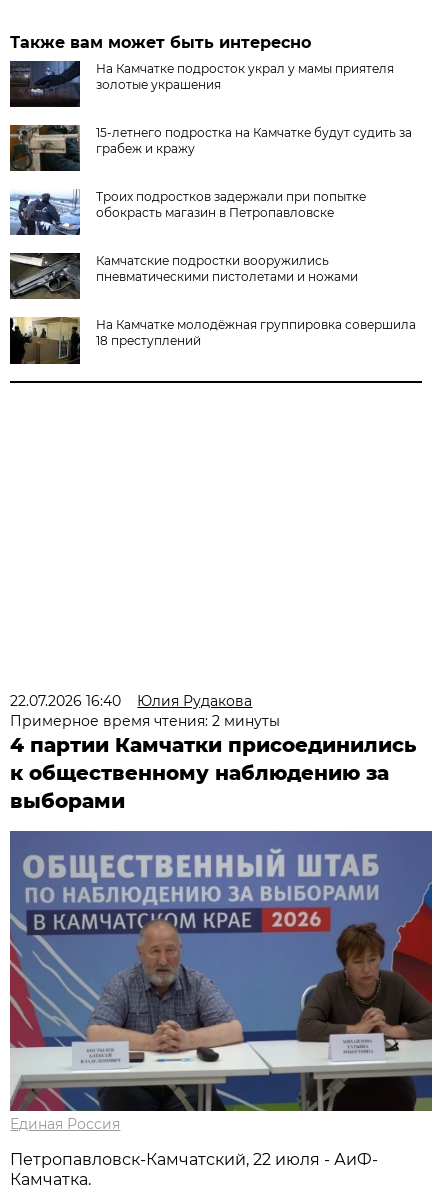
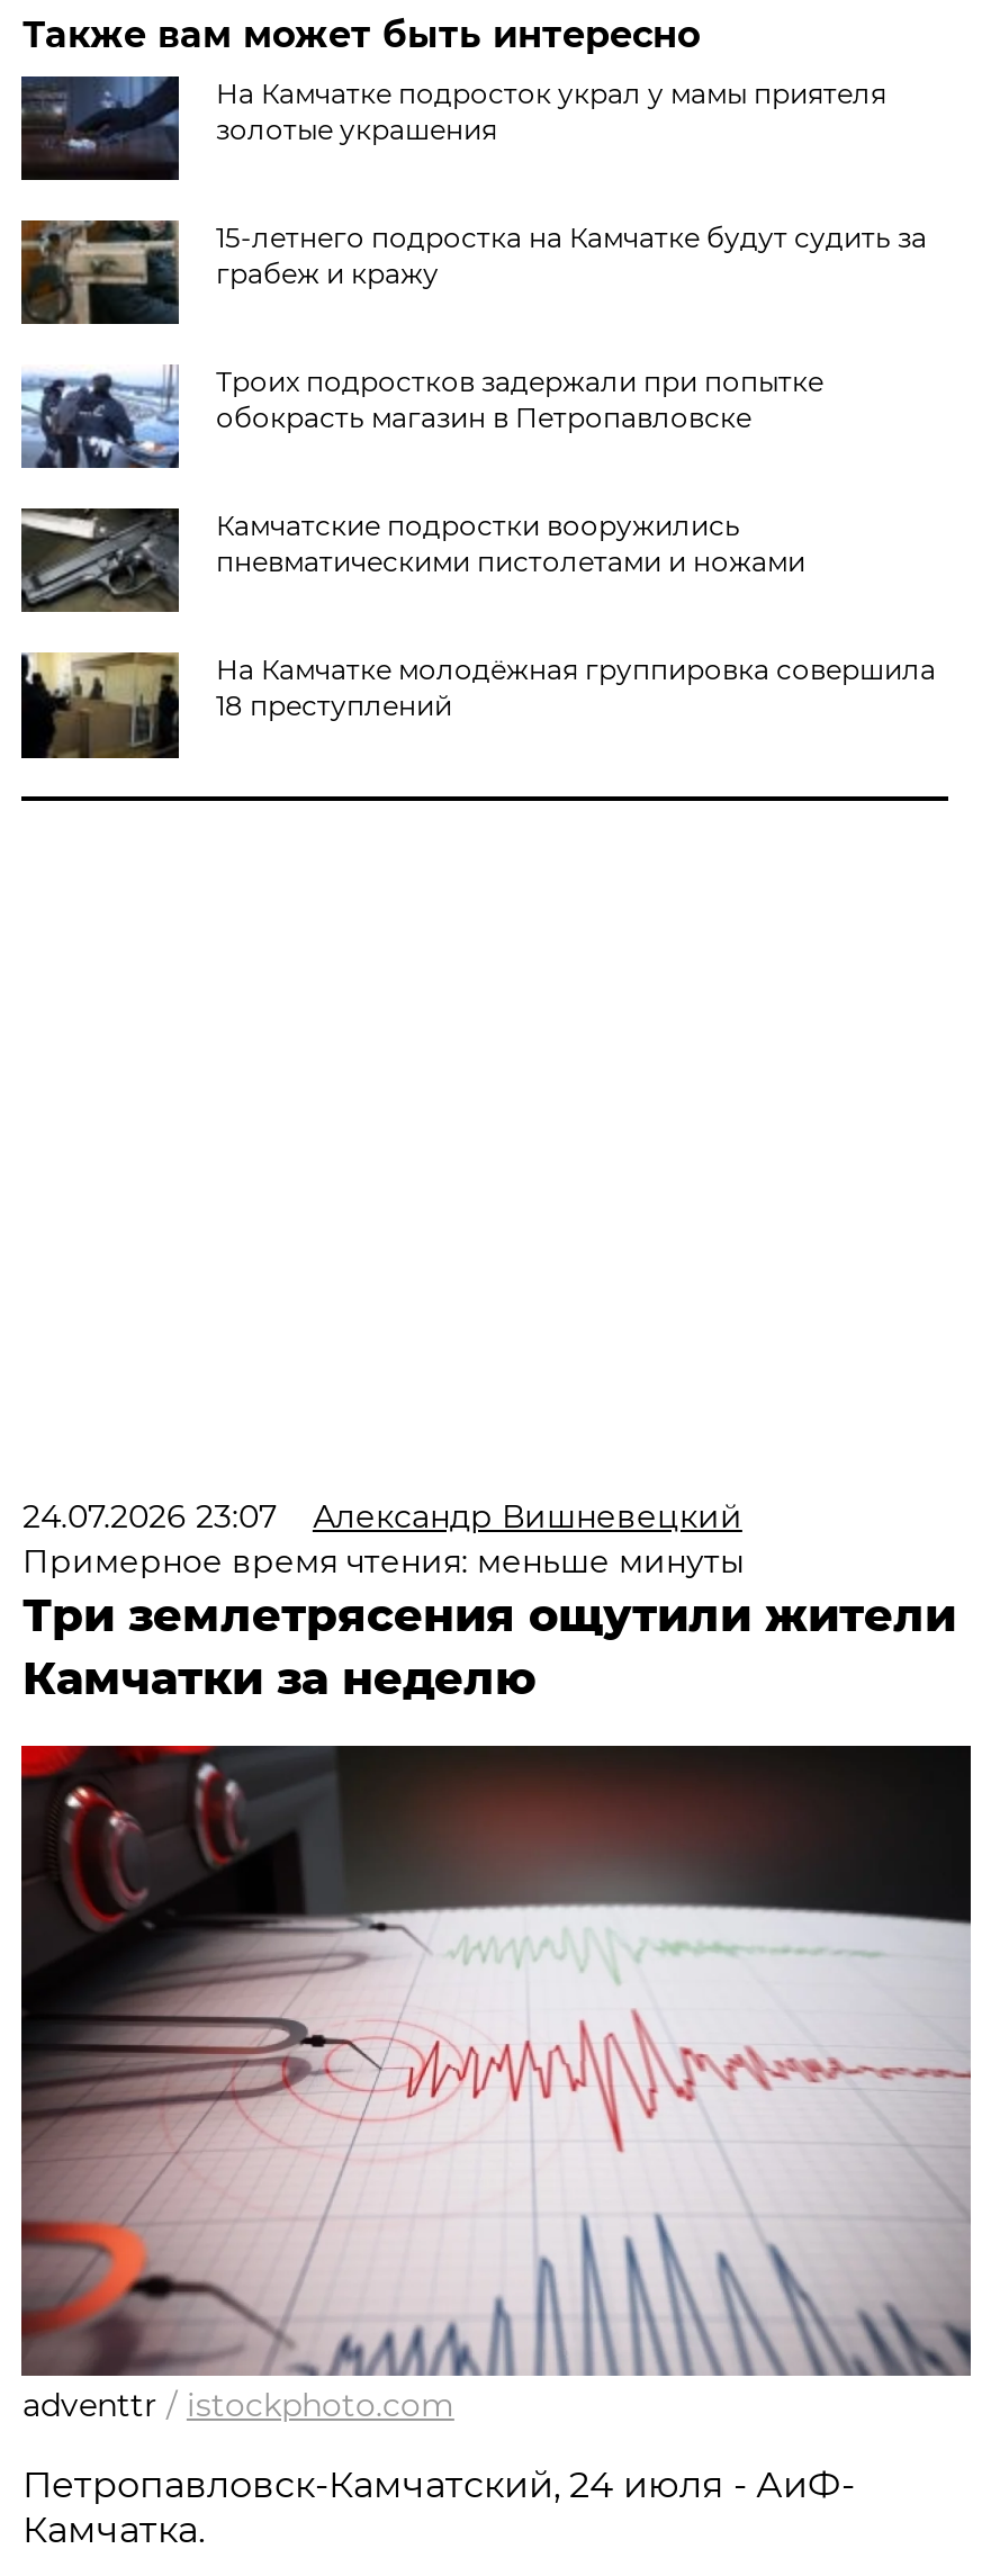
[10,692,416,813] 22.07.2026 16:40 | Юлия Рудакова | Примерное время чтения: 2 минуты | 4 партии Камчатки присоединились | к общественному наблюдению за | выборами -> [22,1495,956,1704] 24.07.2026 23:07 | Александр Вишневецкий | Примерное время чтения: меньше минуты | Три землетрясения ощутили жители | Камчатки за неделю
[9,830,433,1133] [image] | Единая Россия -> [19,1744,973,2424] [image] | adventtr / istockphoto.com
[10,1150,378,1169] Петропавловск-Камчатский, 22 июля - АиФ- -> [22,2463,855,2505] Петропавловск-Камчатский, 24 июля - АиФ-

